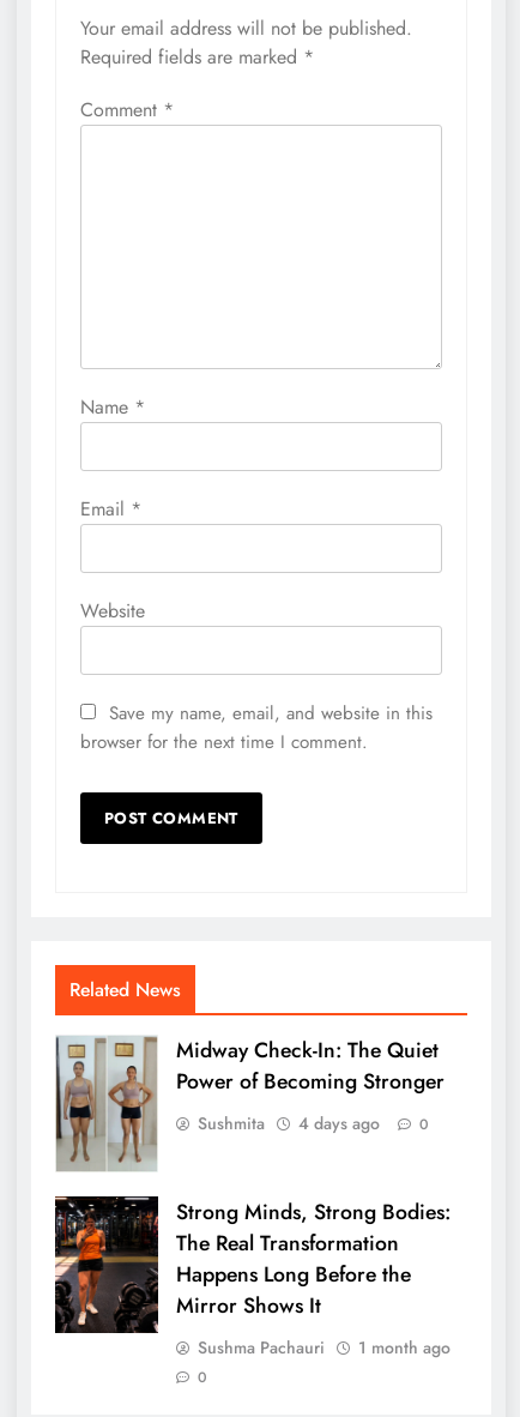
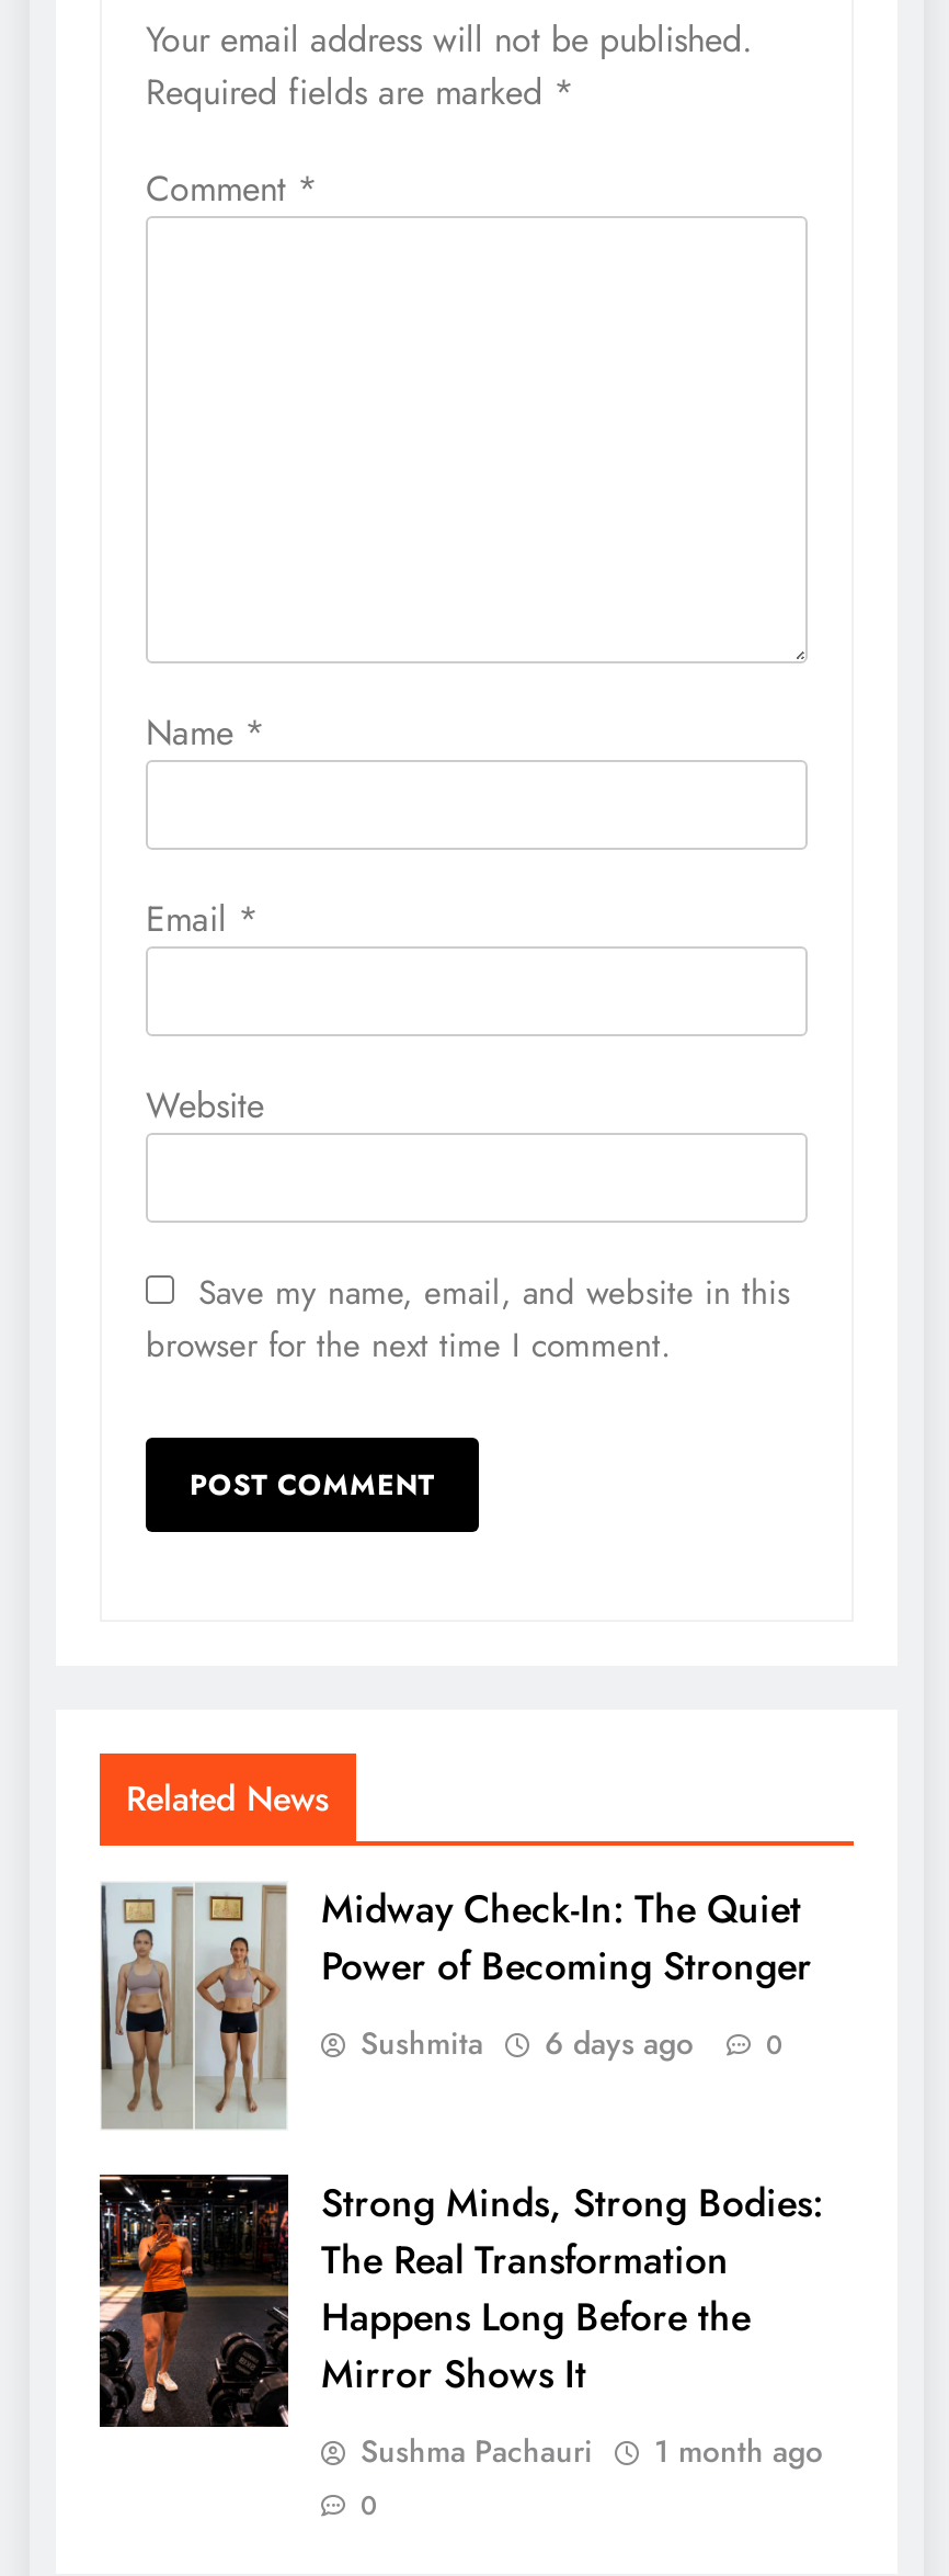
[198,1111,429,1135] Sushmita 4 days ago 0 -> [361,2021,784,2065] Sushmita 6 days ago 0

